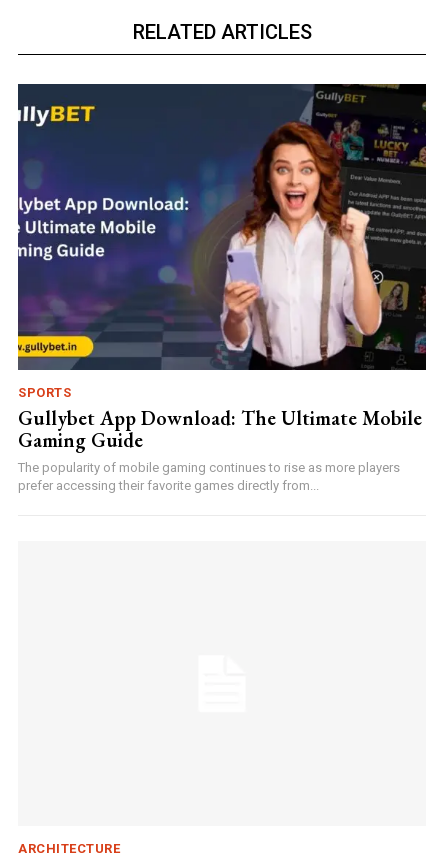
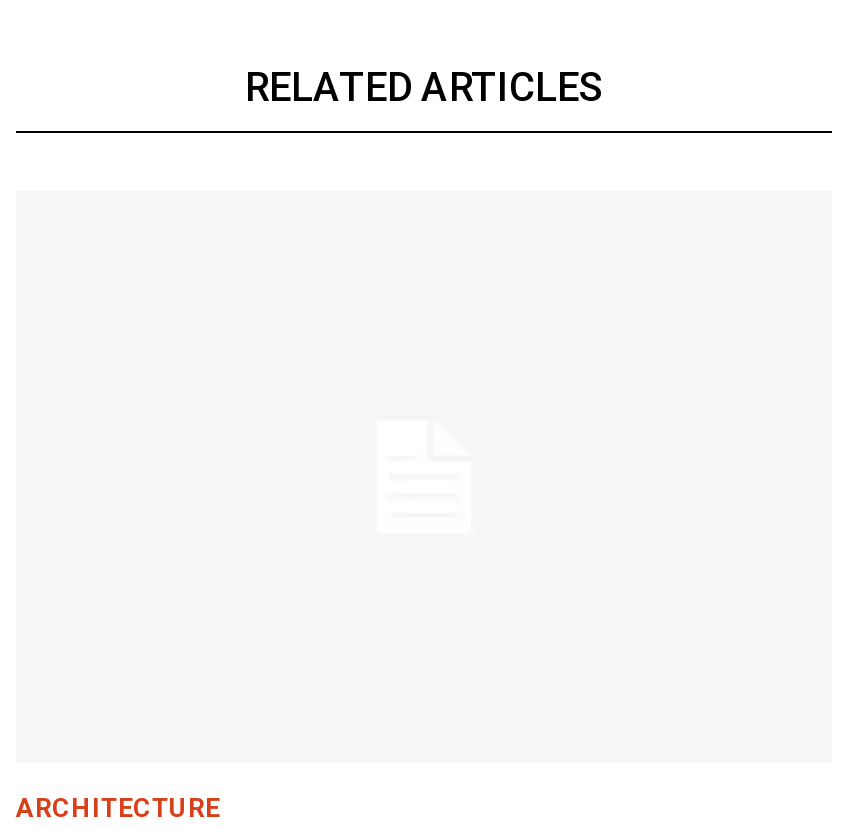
[17,83,427,493] [image] | SPORTS | Gullybet App Download: The Ultimate Mobile | Gaming Guide | The popularity of mobile gaming continues to rise as more players | prefer accessing their favorite games directly from... -> none

